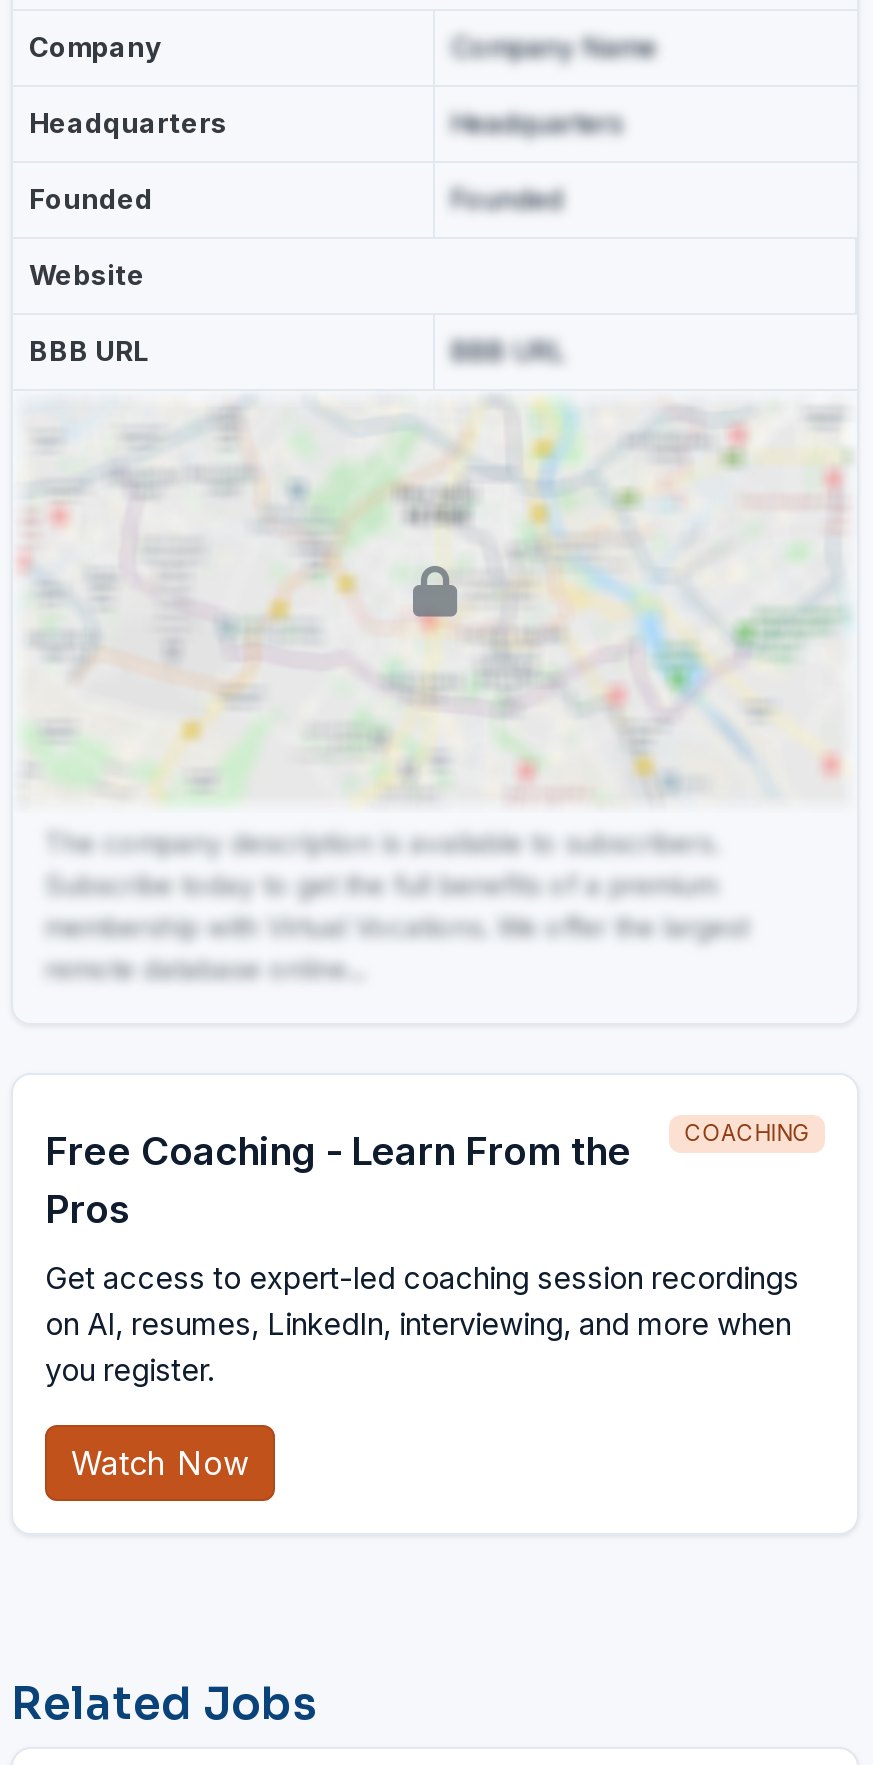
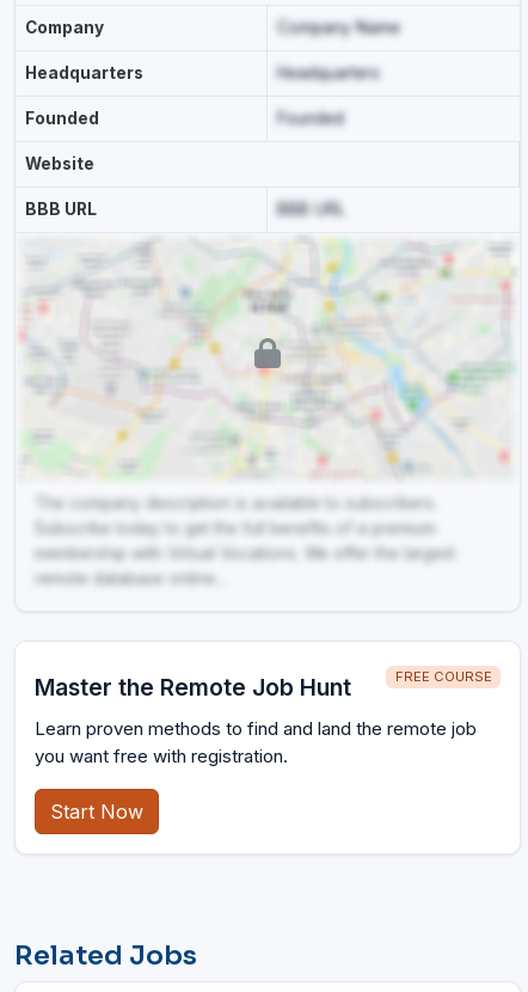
[45,1119,810,1233] COACHING | Free Coaching - Learn From the | Pros -> [35,668,492,702] FREE COURSE | Master the Remote Job Hunt
[45,1259,799,1389] Get access to expert-led coaching session recordings | on AI, resumes, LinkedIn, interviewing, and more when | you register. -> [35,717,477,767] Learn proven methods to find and land the remote job | you want free with registration.
[71,1443,249,1483] Watch Now -> [50,800,143,823] Start Now

